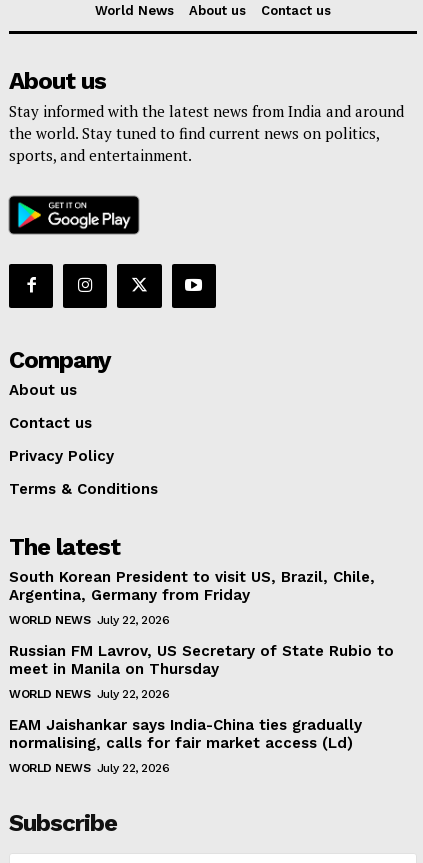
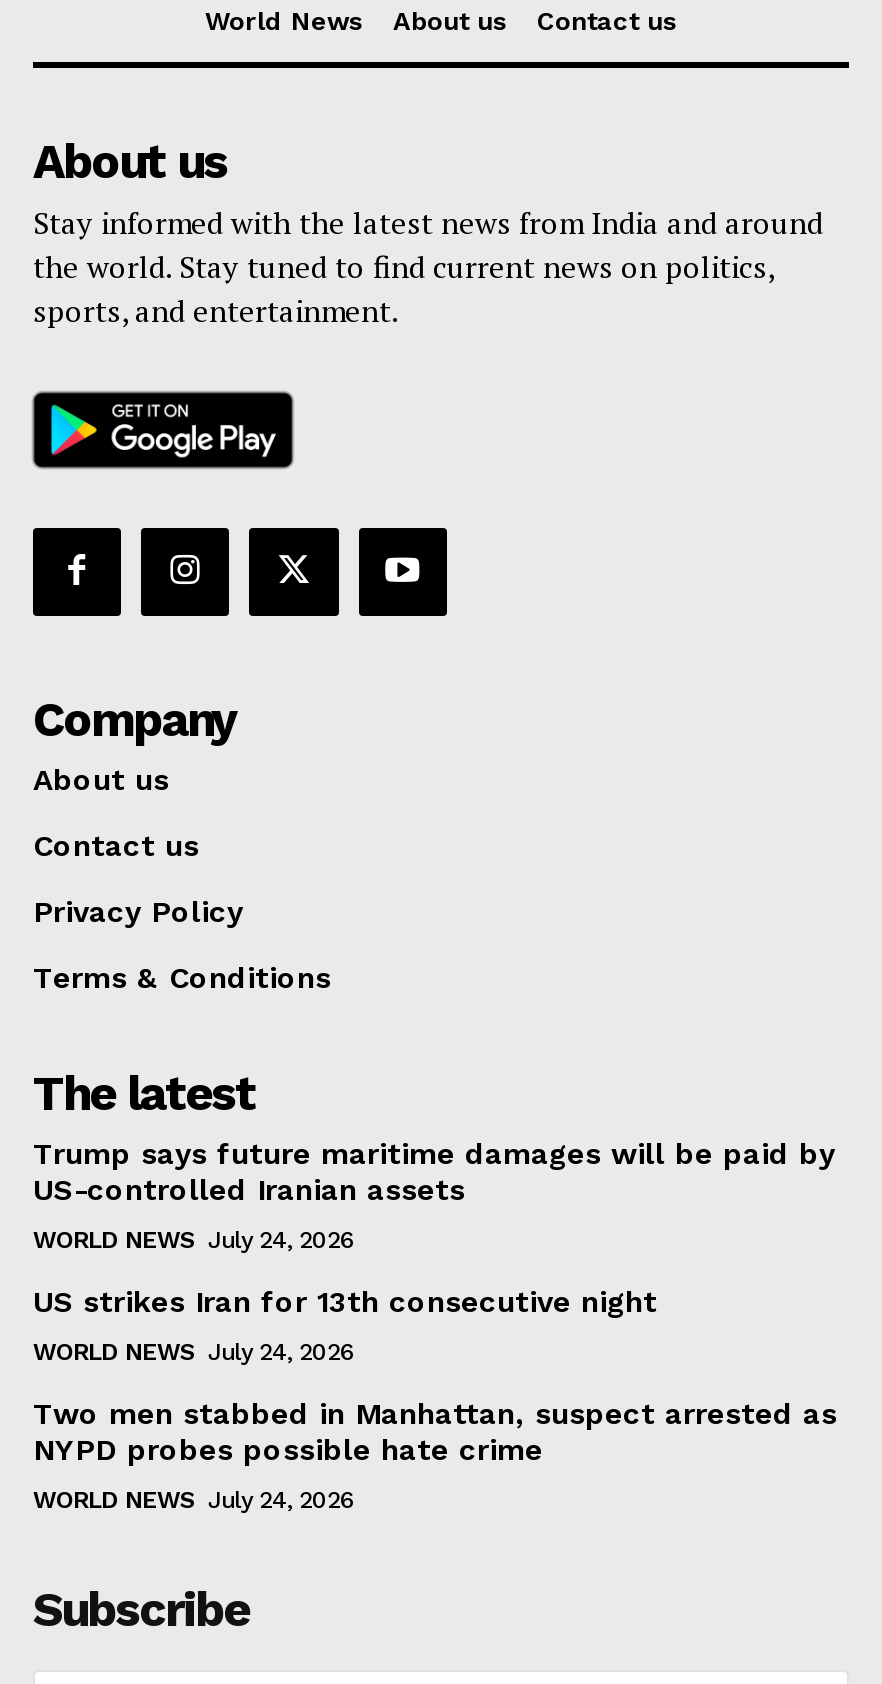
[9,568,375,604] South Korean President to visit US, Brazil, Chile, | Argentina, Germany from Friday -> [33,1136,835,1208] Trump says future maritime damages will be paid by | US-controlled Iranian assets
[9,613,169,627] WORLD NEWS July 22, 2026 -> [33,1226,355,1254] WORLD NEWS July 24, 2026
[9,642,394,678] Russian FM Lavrov, US Secretary of State Rubio to | meet in Manila on Thursday -> [33,1284,657,1320] US strikes Iran for 13th consecutive night
[9,687,169,701] WORLD NEWS July 22, 2026 -> [33,1338,355,1366] WORLD NEWS July 24, 2026
[9,716,362,752] EAM Jaishankar says India-China ties gradually | normalising, calls for fair market access (Ld) -> [33,1396,837,1468] Two men stabbed in Manhattan, suspect arrested as | NYPD probes possible hate crime
[9,761,169,775] WORLD NEWS July 22, 2026 -> [33,1486,355,1514] WORLD NEWS July 24, 2026

